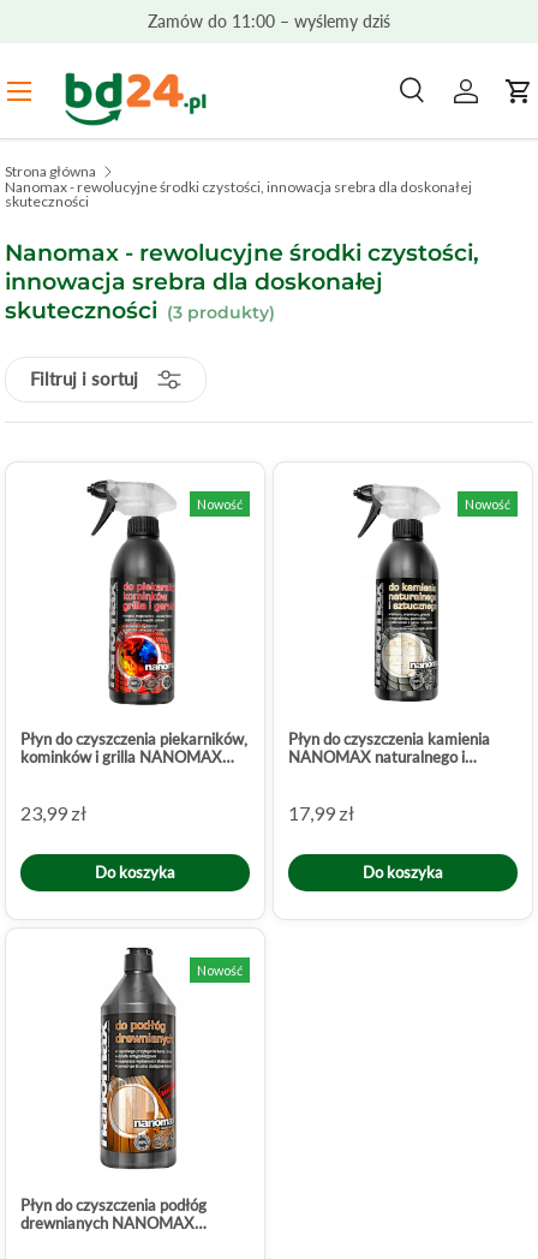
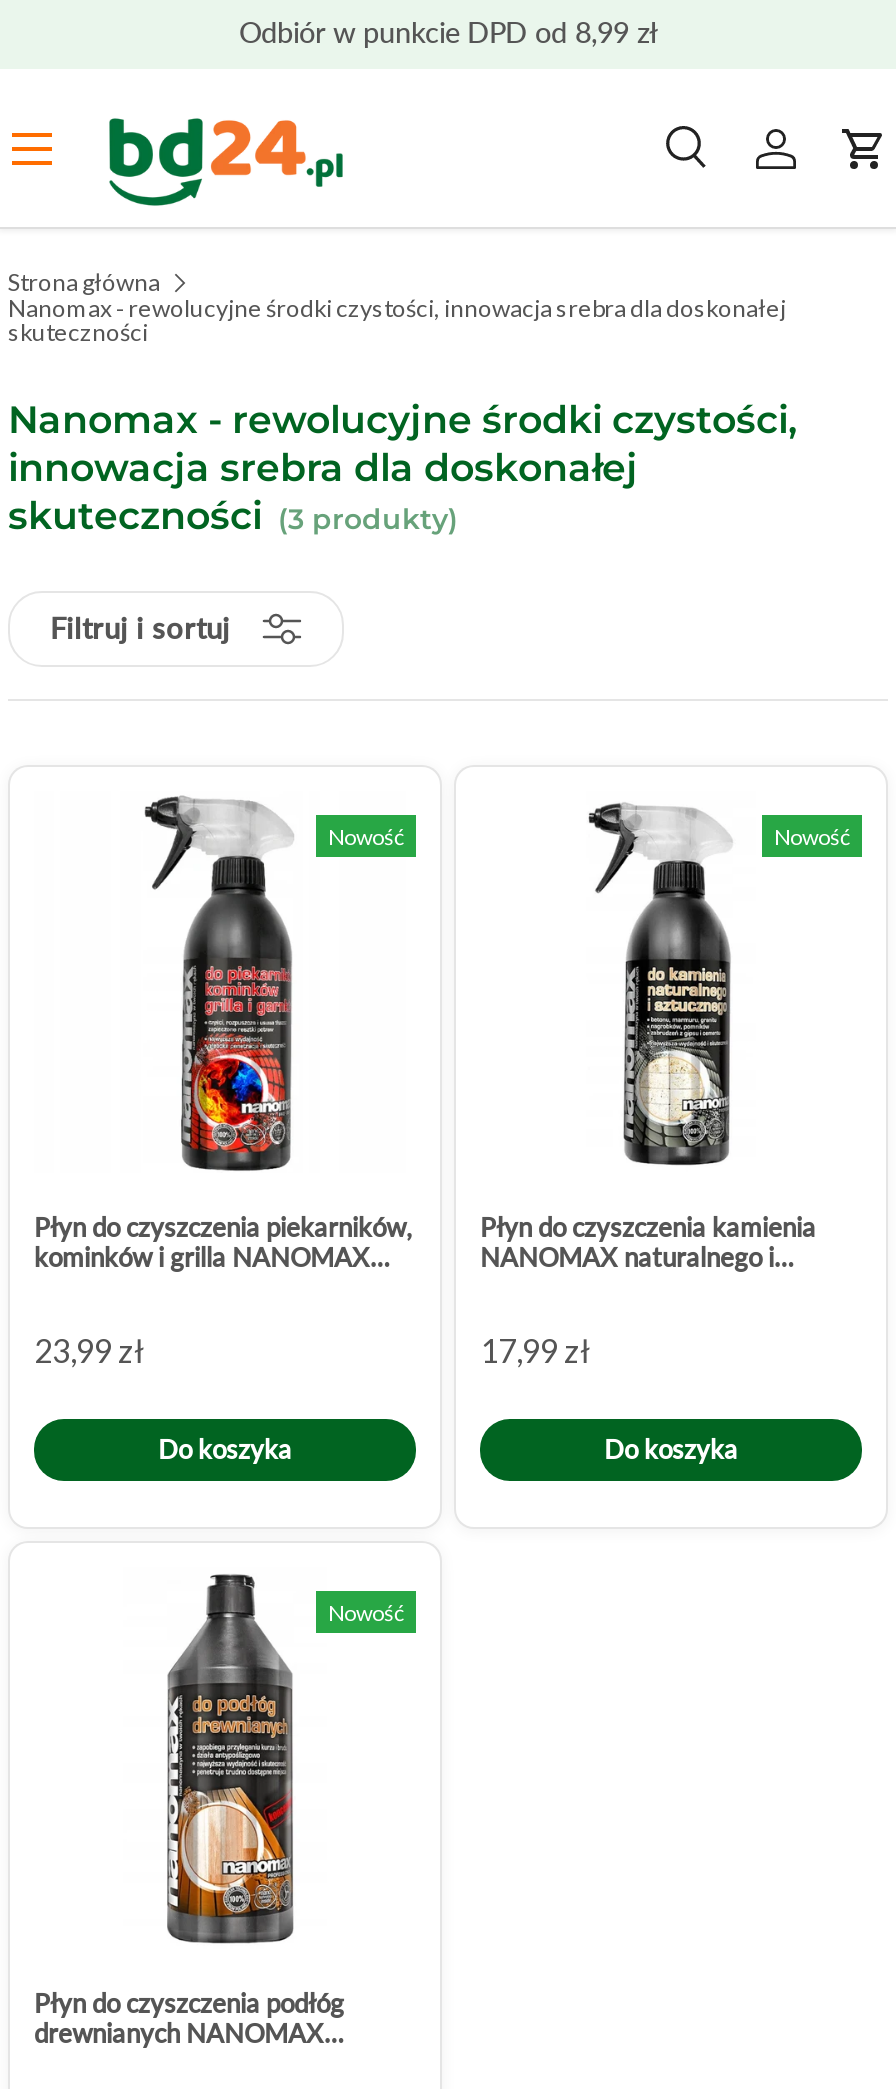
[148,11,390,31] Zamów do 11:00 – wyślemy dziś -> [239,15,657,49] Odbiór w punkcie DPD od 8,99 zł

